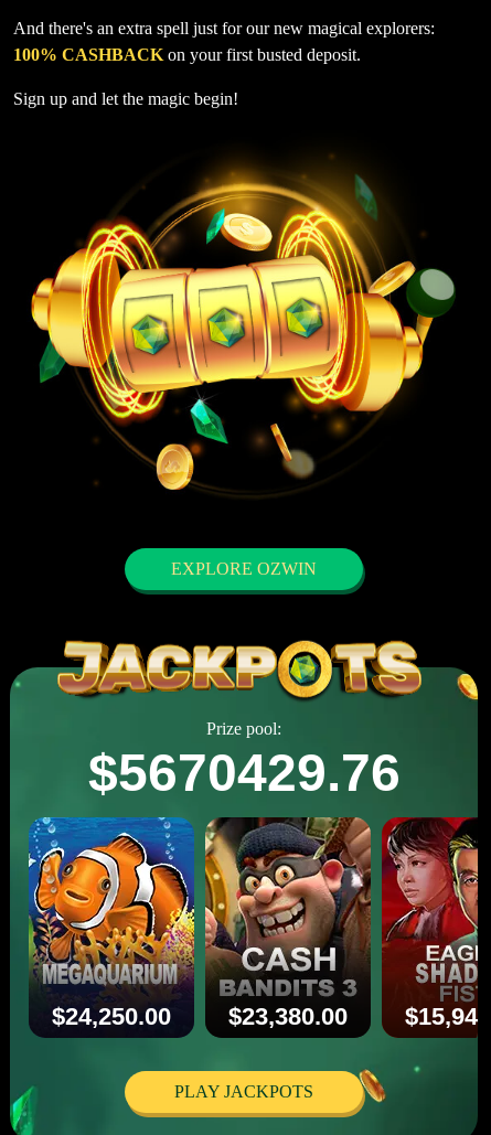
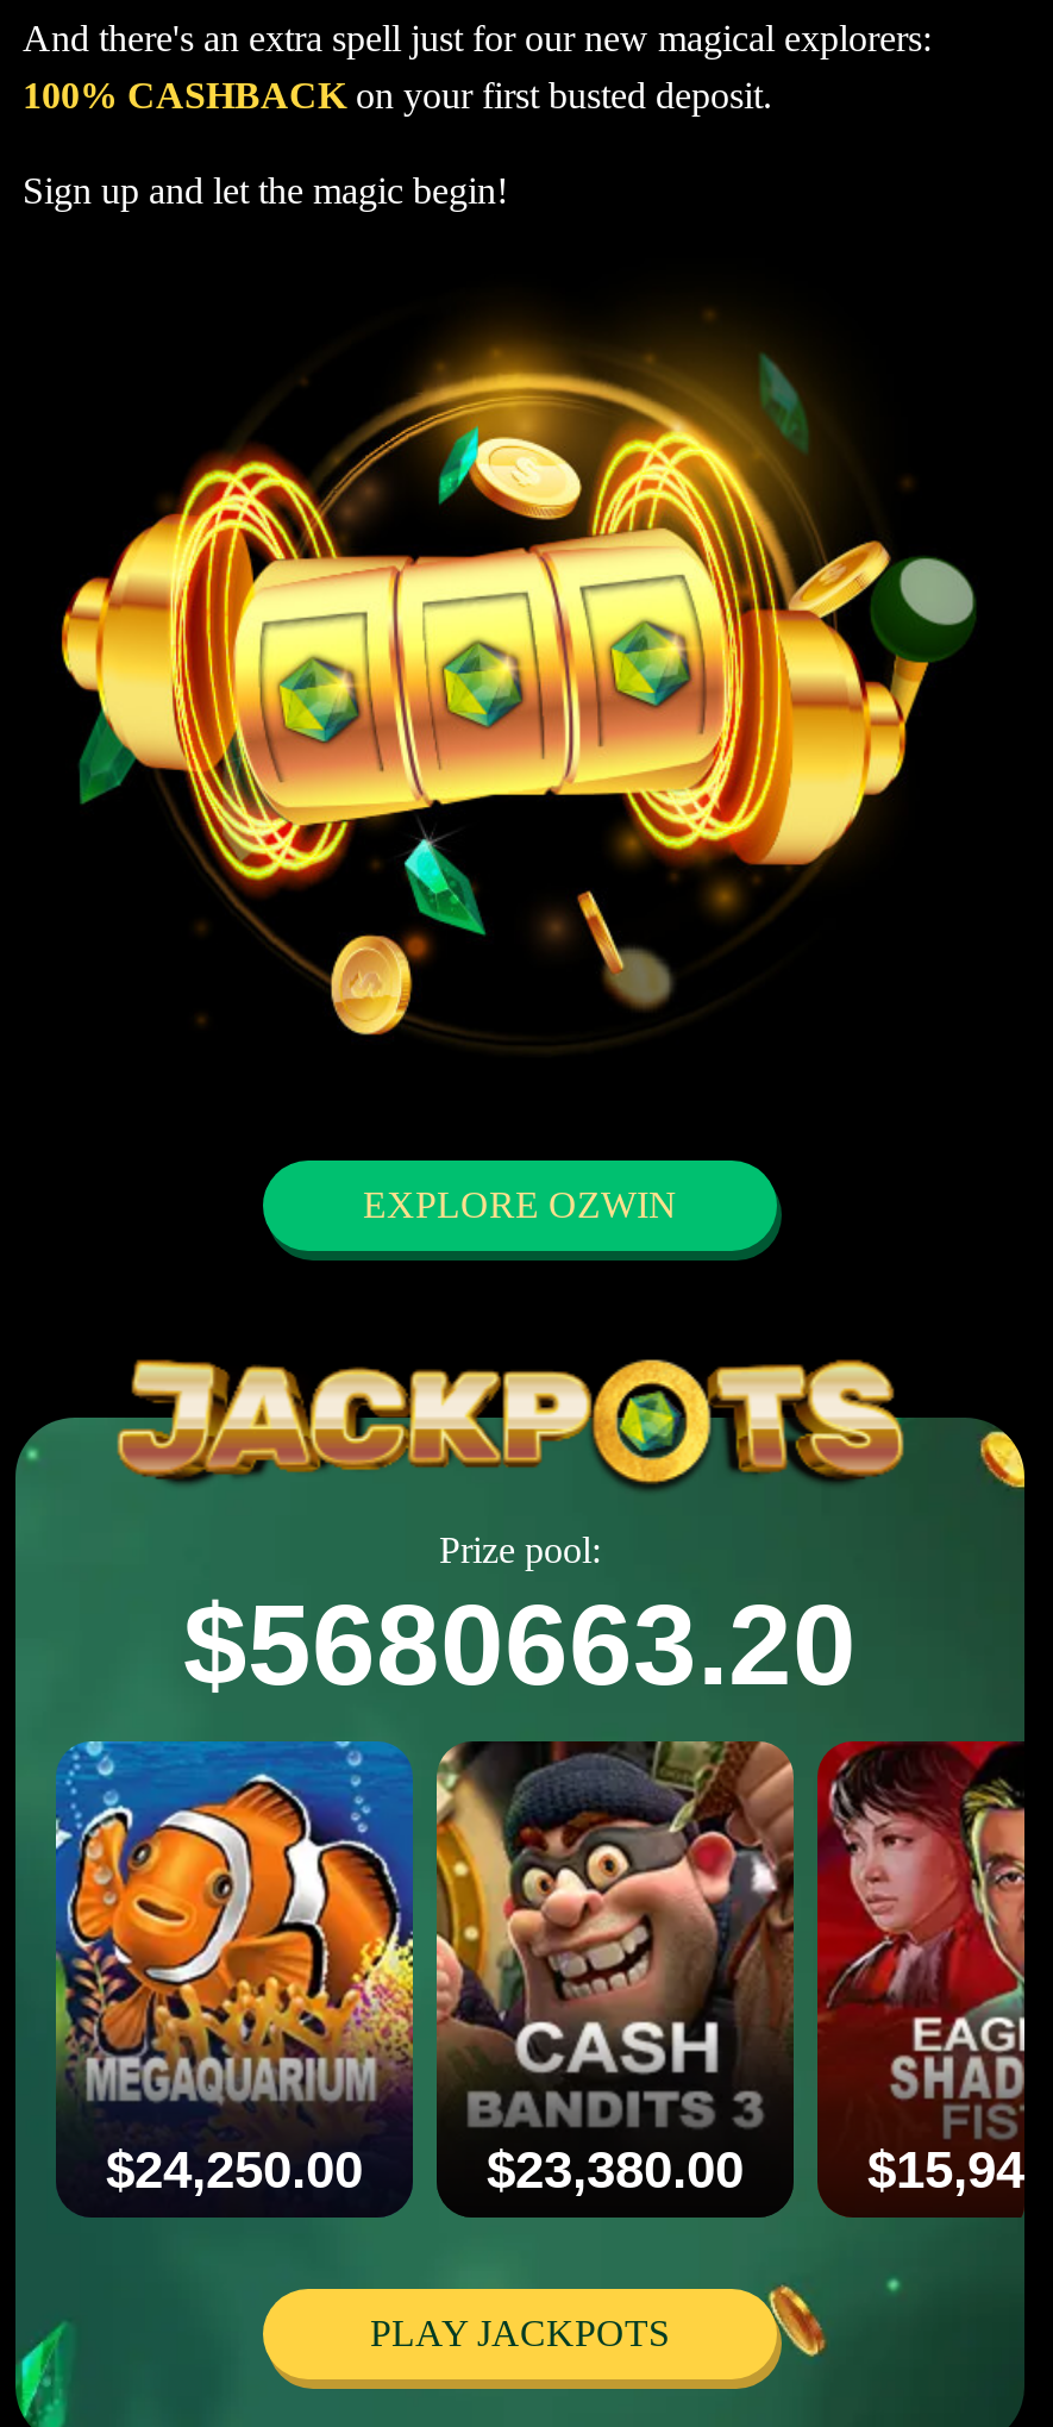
[88,744,400,802] $5670429.76 -> [183,1582,857,1708] $5680663.20

